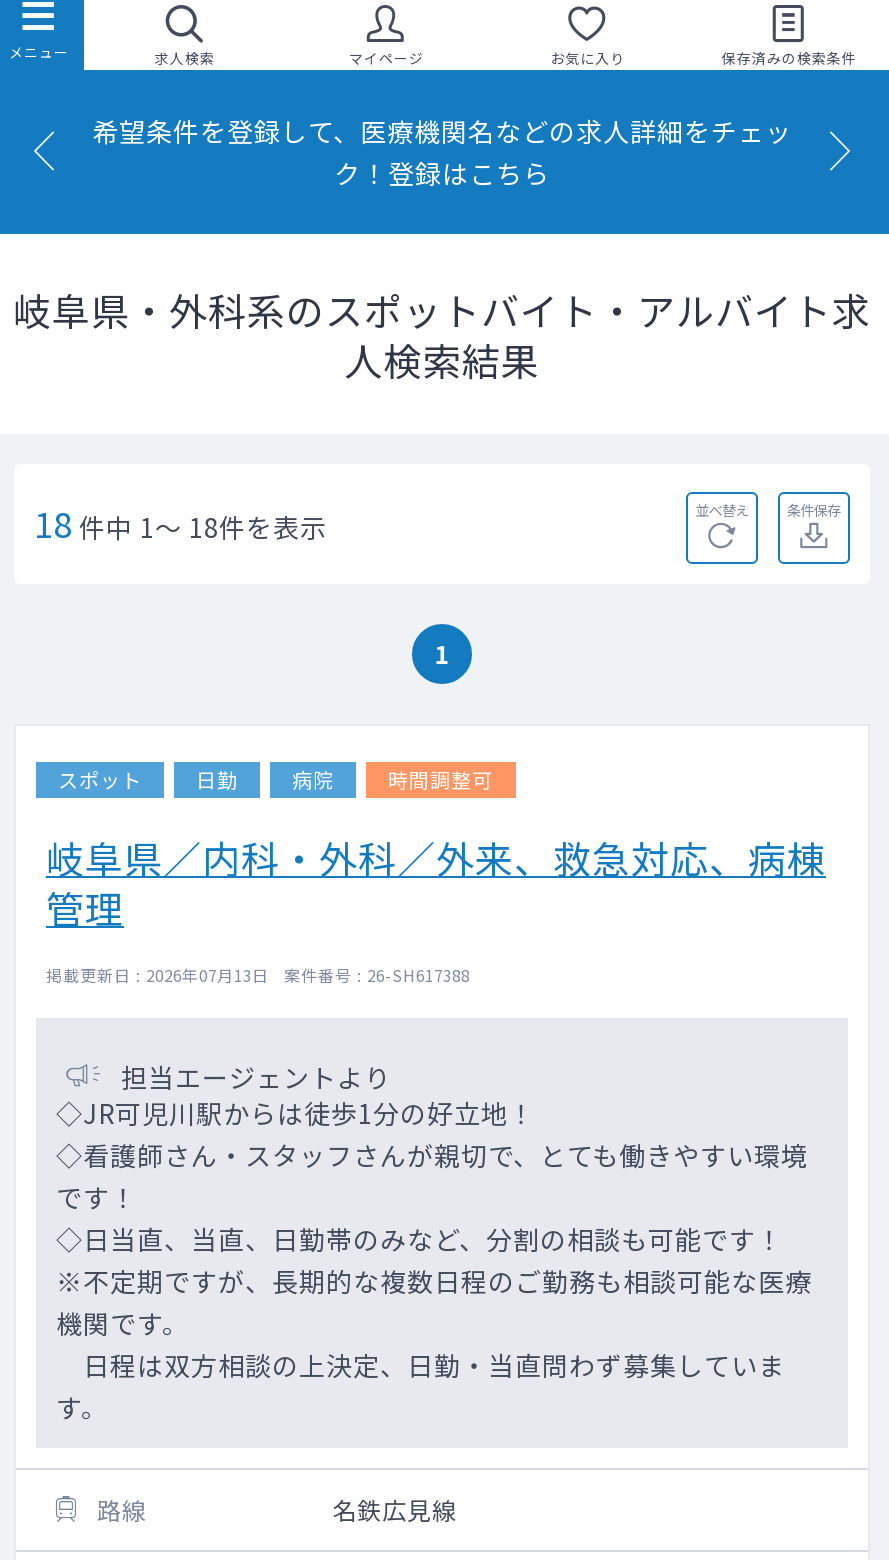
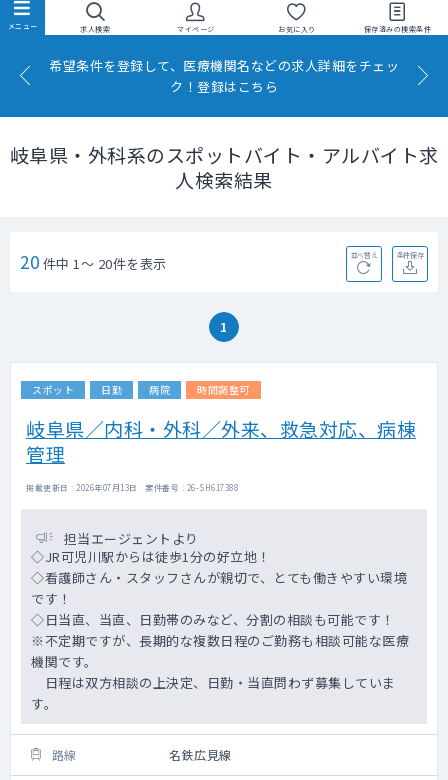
[34,498,327,548] 18件中 1～ 18件を表示 -> [20,249,166,274] 20件中 1～ 20件を表示

